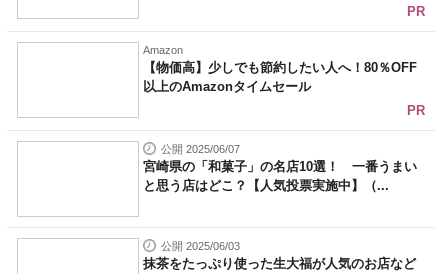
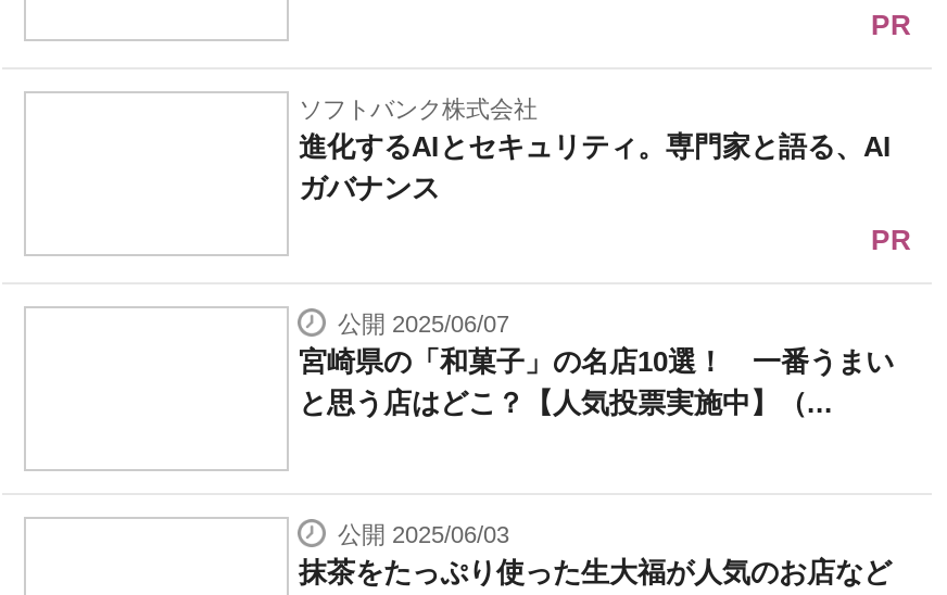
[143,44,417,94] Amazon | 【物価高】少しでも節約したい人へ！80％OFF | 以上のAmazonタイムセール -> [299,96,892,205] ソフトバンク株式会社 | 進化するAIとセキュリティ。専門家と語る、AI | ガバナンス

